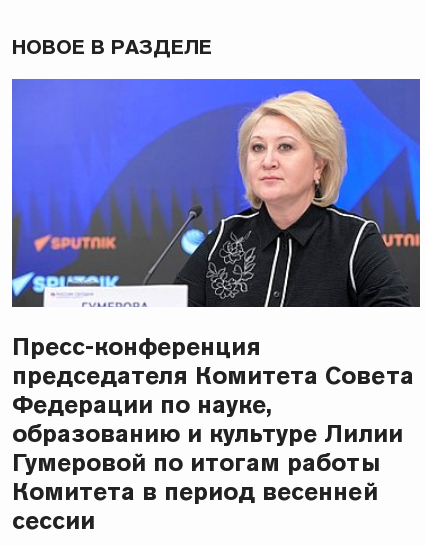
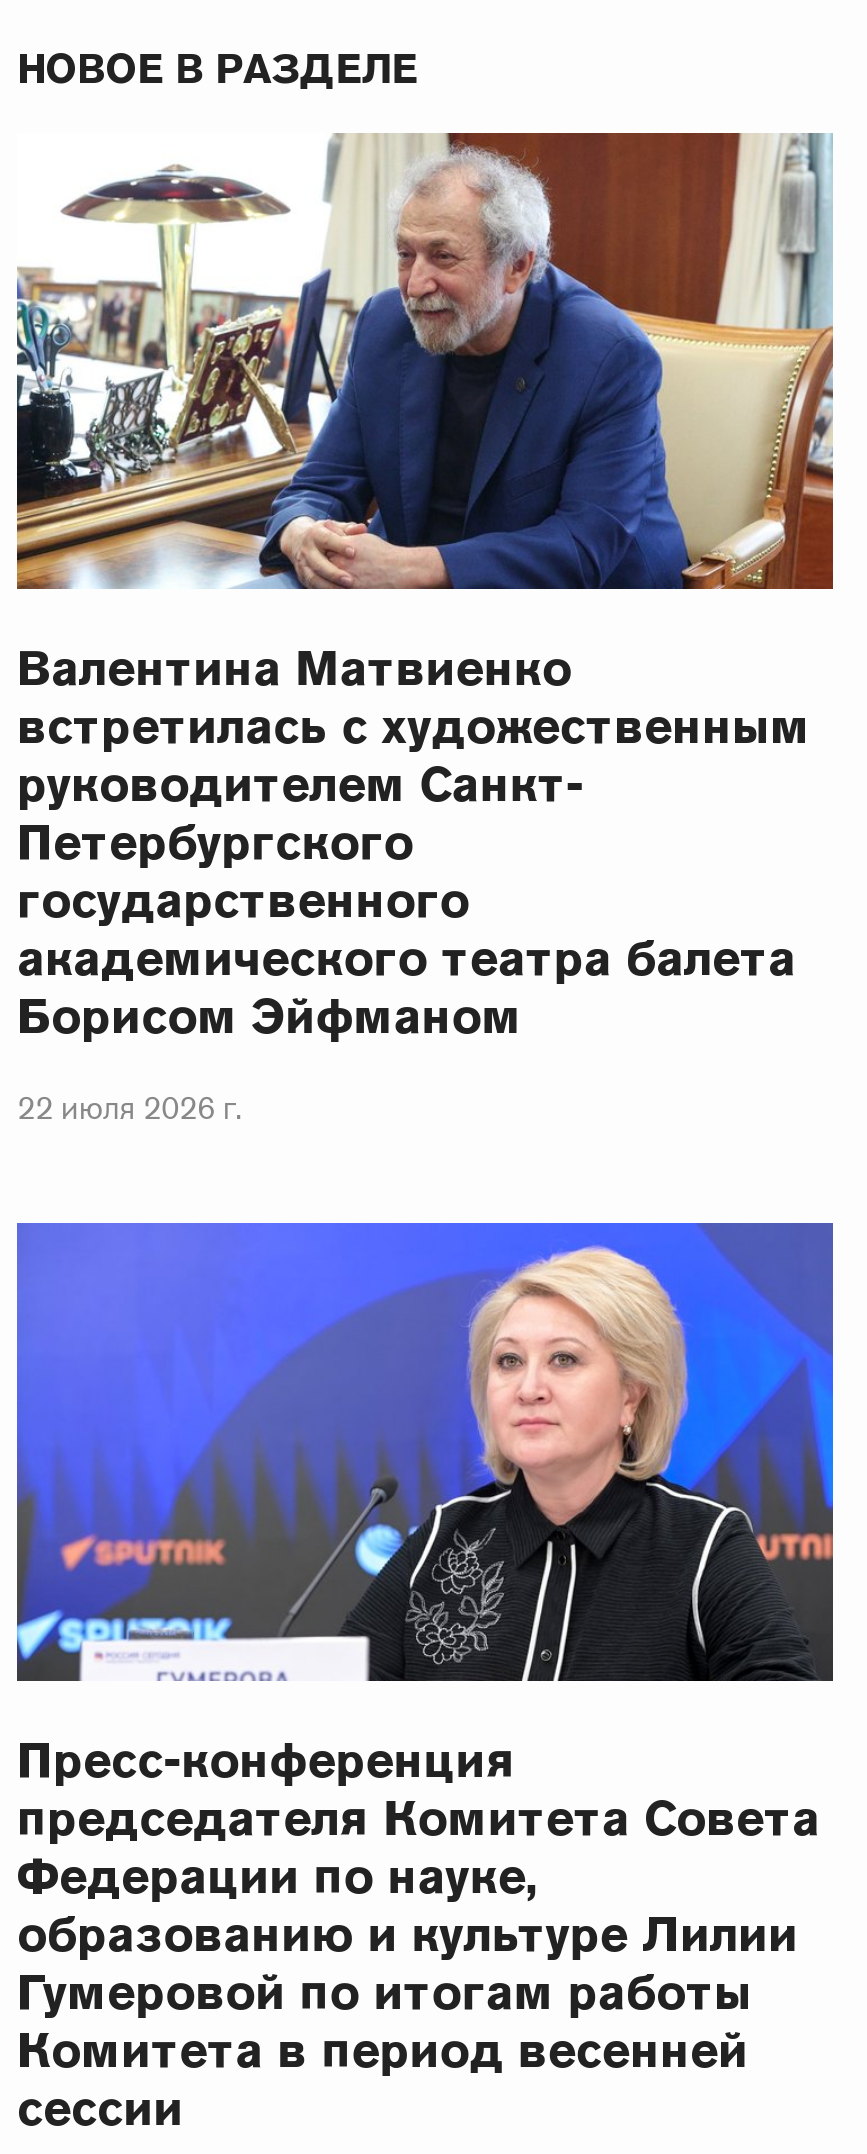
none -> [15,131,835,1130] [image] | Валентина Матвиенко | встретилась с художественным | руководителем Санкт- | Петербургского | государственного | академического театра балета | Борисом Эйфманом | 22 июля 2026 г.

